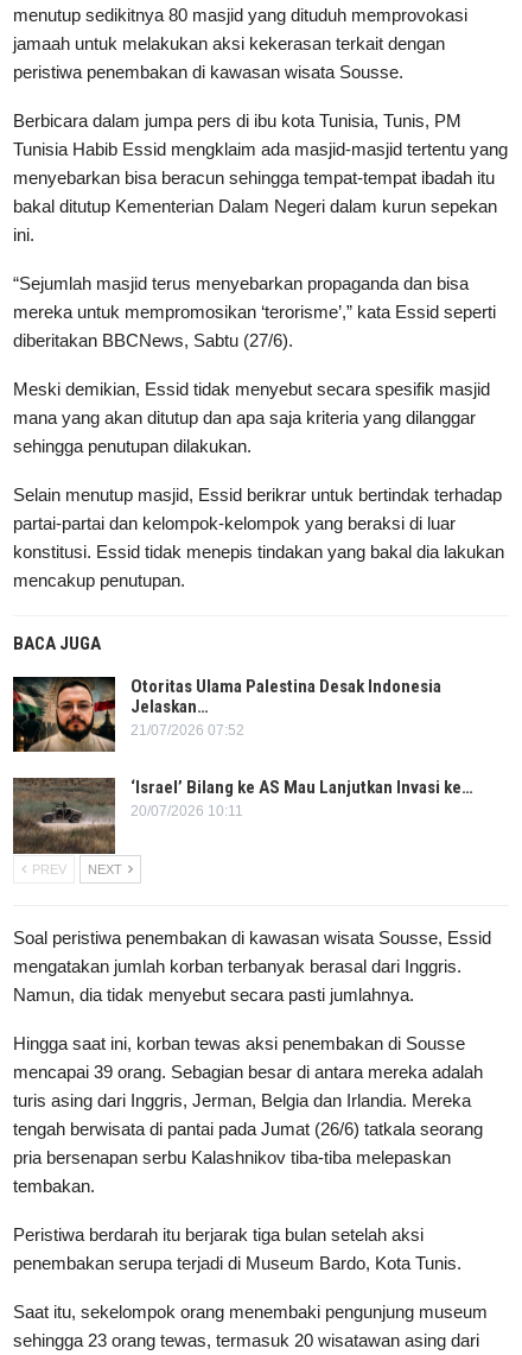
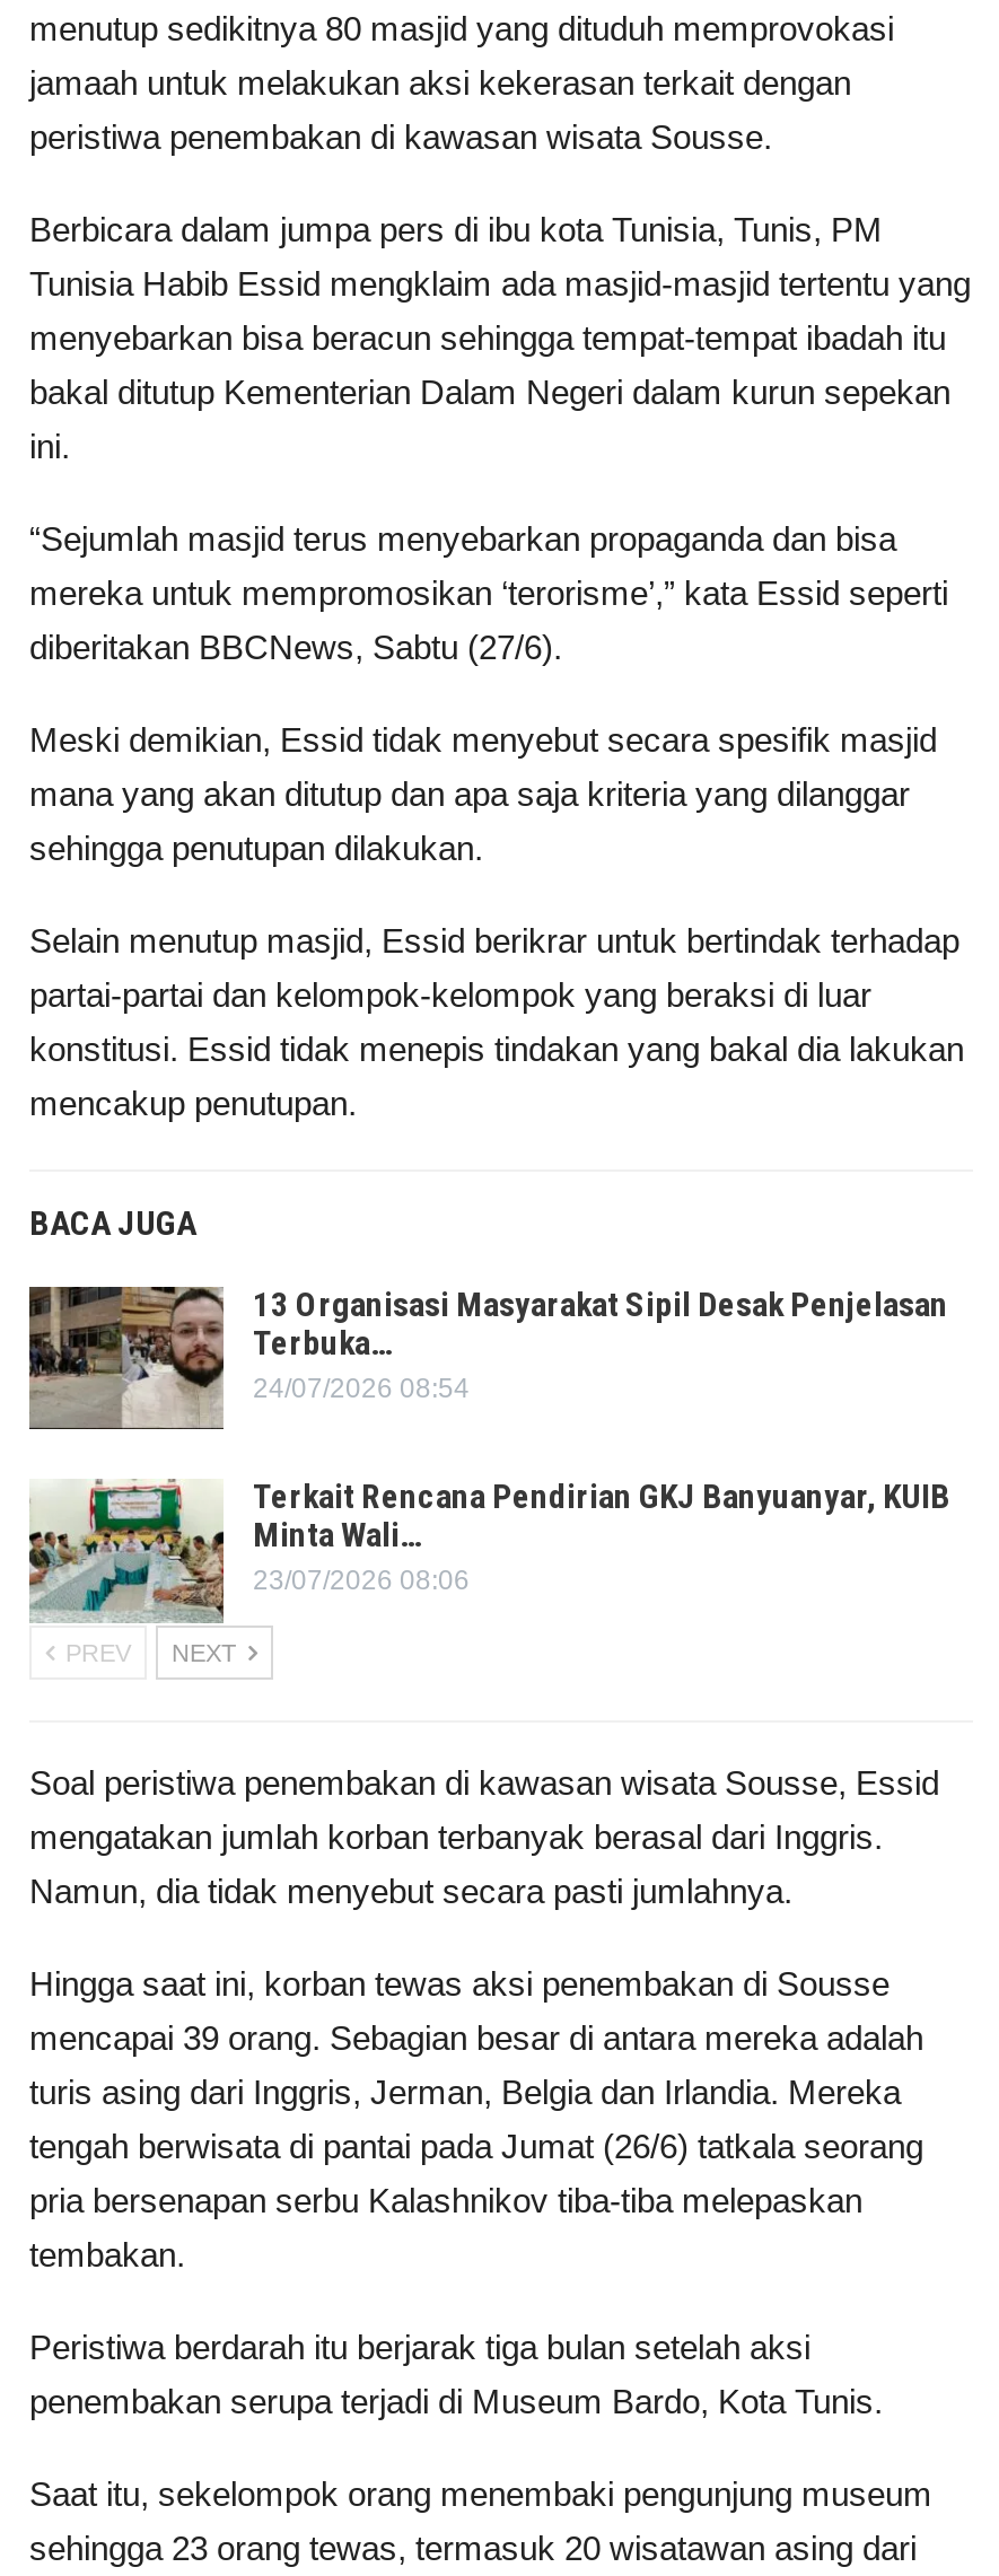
[13,675,441,752] [image] | Otoritas Ulama Palestina Desak Indonesia | Jelaskan… | 21/07/2026 07:52 -> [27,1284,948,1431] [image] | 13 Organisasi Masyarakat Sipil Desak Penjelasan | Terbuka… | 24/07/2026 08:54
[12,777,473,855] [image] | ‘Israel’ Bilang ke AS Mau Lanjutkan Invasi ke… | 20/07/2026 10:11 -> [27,1477,950,1623] [image] | Terkait Rencana Pendirian GKJ Banyuanyar, KUIB | Minta Wali… | 23/07/2026 08:06

